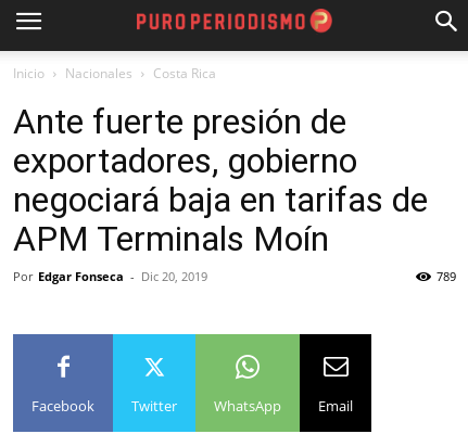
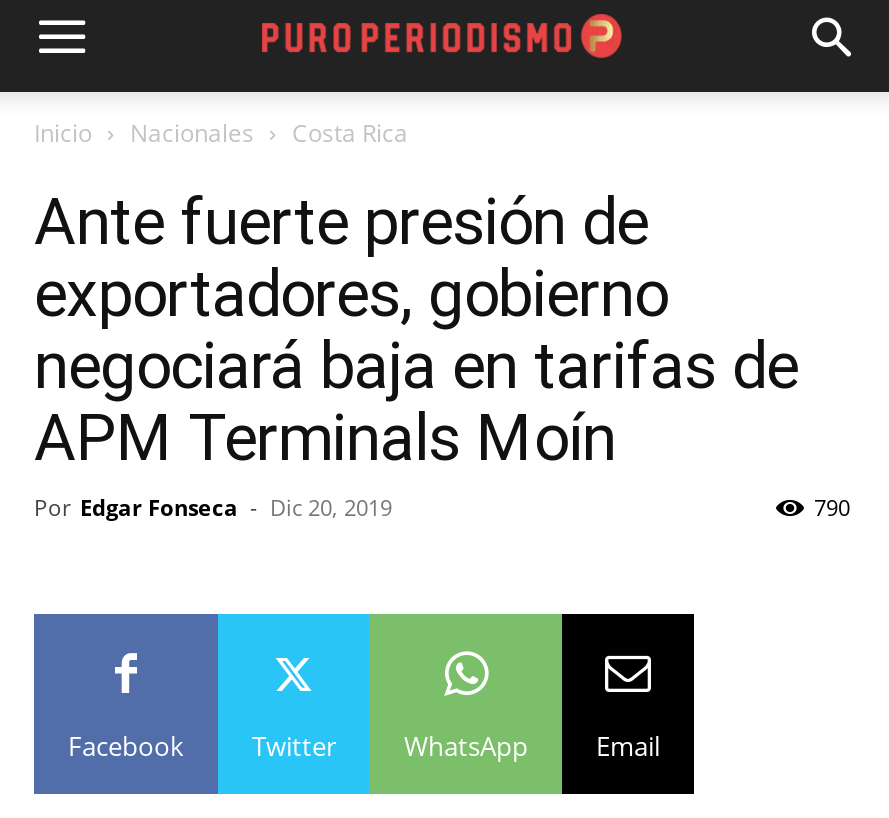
[437,268,456,284] 789 -> [814,492,850,522] 790

